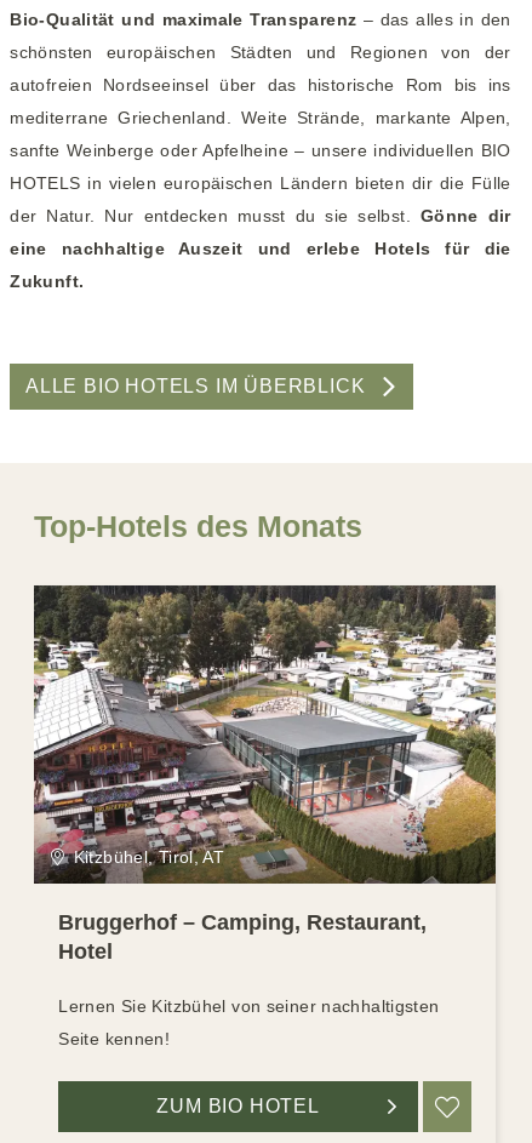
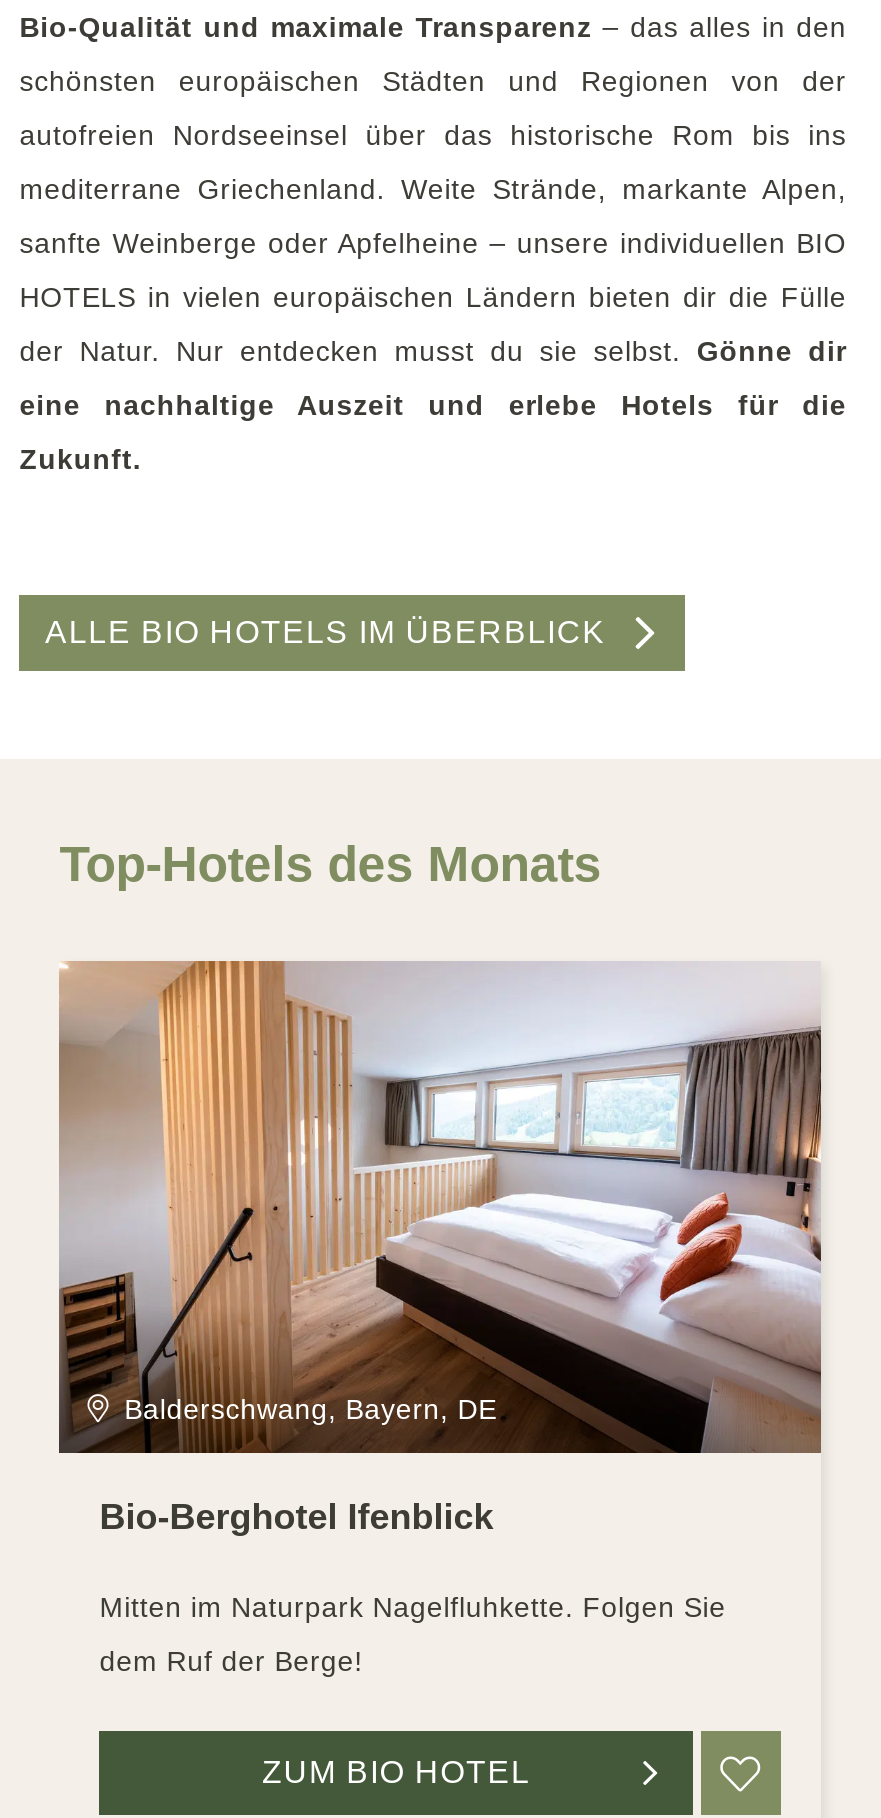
[33,584,497,885] [image] | Kitzbühel, Tirol, AT -> [59,959,823,1453] [image] | Balderschwang, Bayern, DE
[58,910,427,964] Bruggerhof – Camping, Restaurant, | Hotel -> [99,1497,493,1537] Bio-Berghotel Ifenblick
[58,998,439,1016] Lernen Sie Kitzbühel von seiner nachhaltigsten -> [99,1593,726,1623] Mitten im Naturpark Nagelfluhkette. Folgen Sie
[58,1030,170,1048] Seite kennen! -> [99,1647,363,1677] dem Ruf der Berge!

